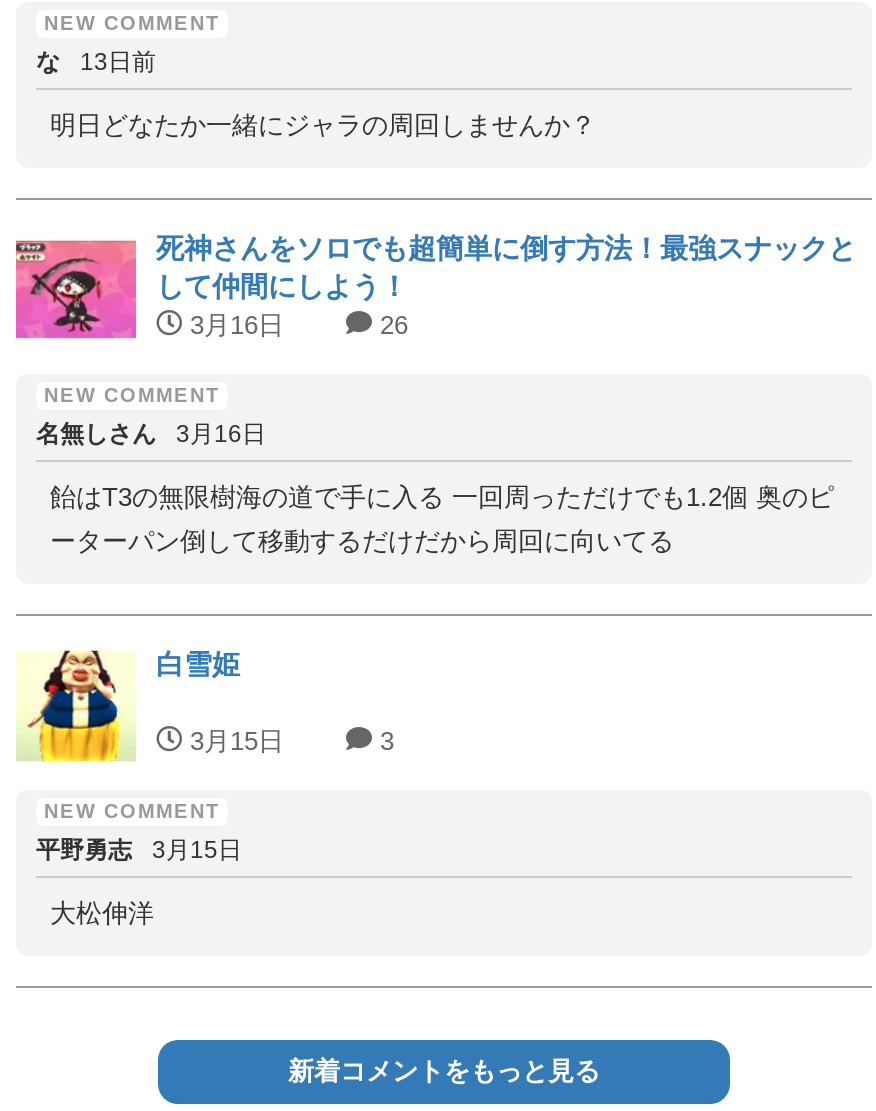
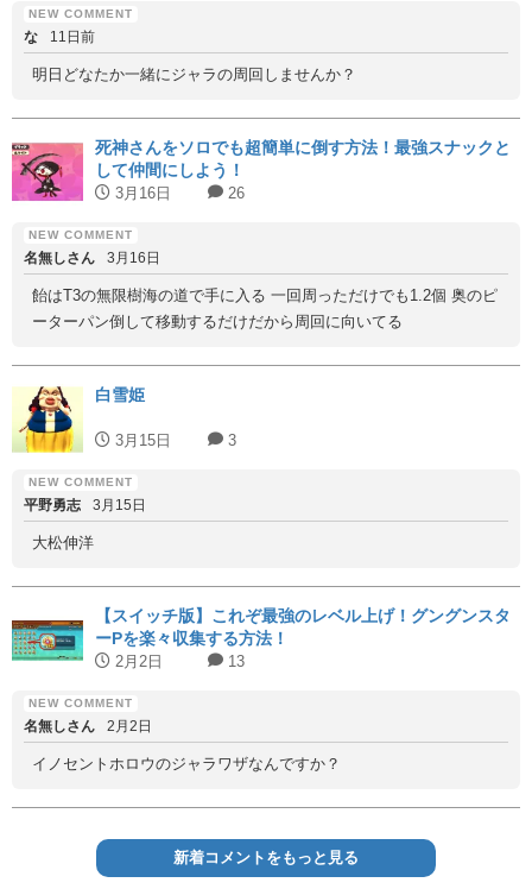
[36,49,156,77] な 13日前 -> [24,29,95,46] な 11日前
none -> [11,606,511,671] [image] | 【スイッチ版】これぞ最強のレベル上げ！グングンスタ | ーPを楽々収集する方法！ | 2月2日 | 13
none -> [24,718,341,773] 名無しさん | 2月2日 | イノセントホロウのジャラワザなんですか？

